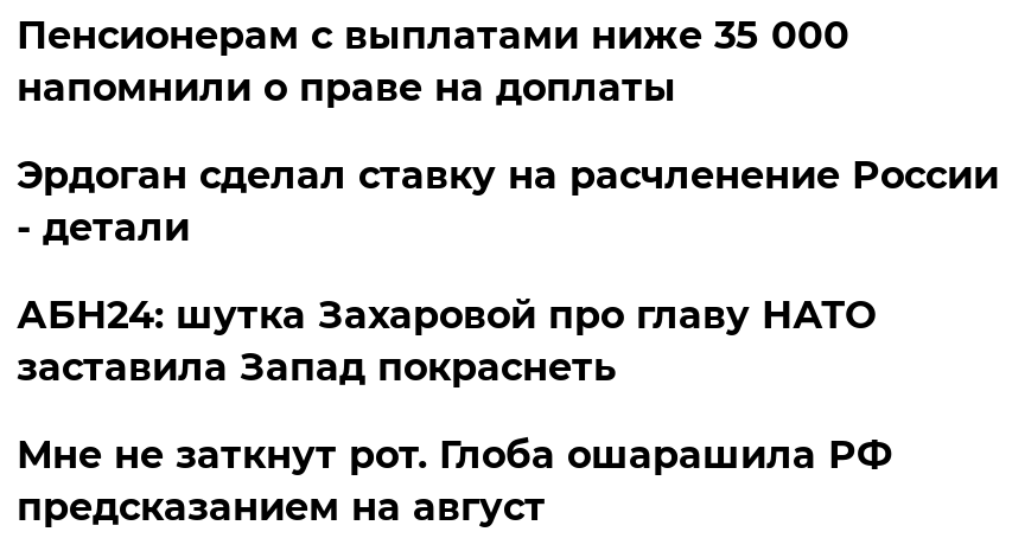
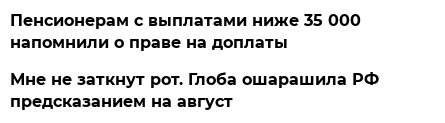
[16,153,999,390] Эрдоган сделал ставку на расчленение России | - детали | АБН24: шутка Захаровой про главу НАТО | заставила Запад покраснеть -> none

